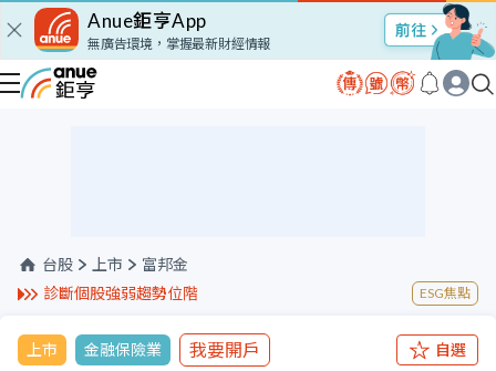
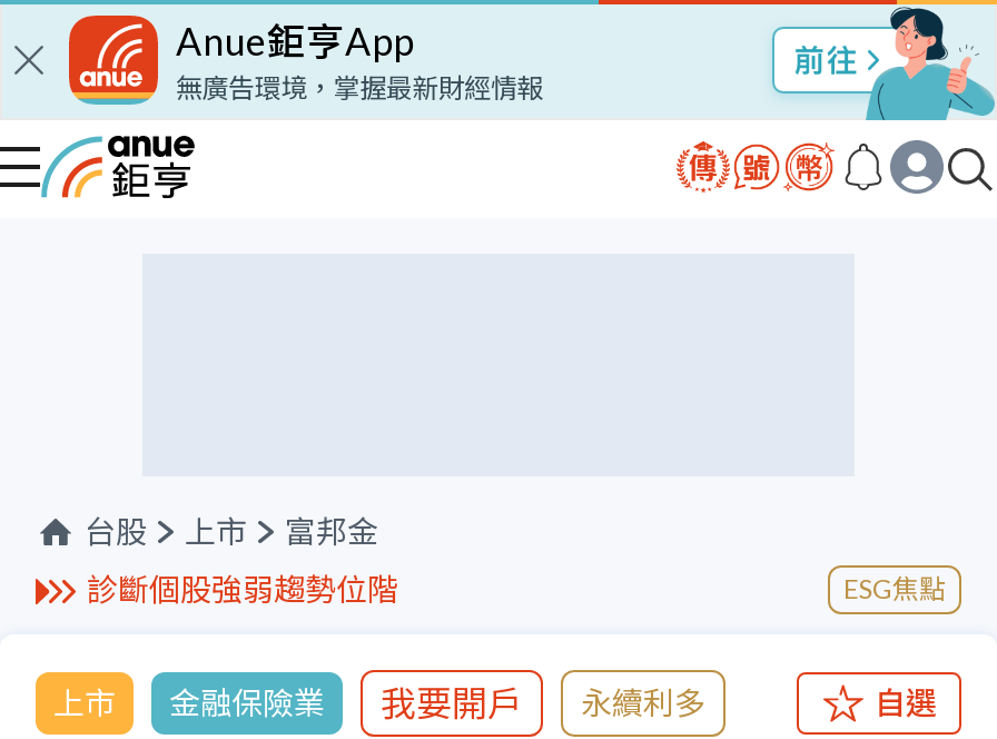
none -> [581,683,705,721] 永續利多

